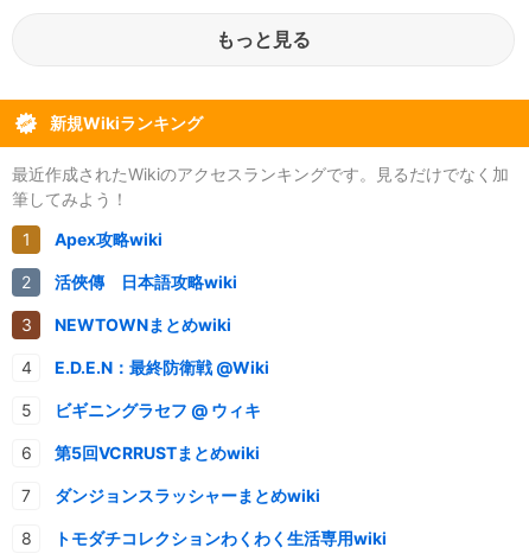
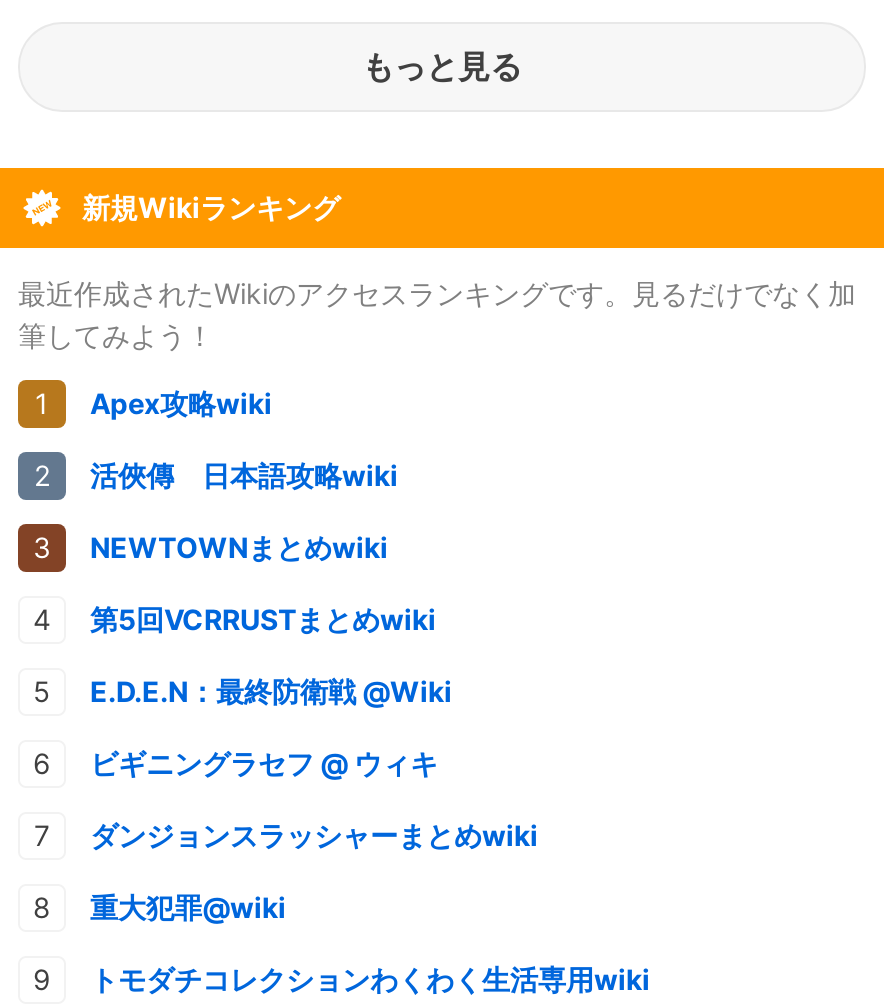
moved [55,442,260,462] -> [90,601,436,635]: 第5回VCRRUSTまとめwiki
none -> [90,889,286,923] 重大犯罪@wiki

